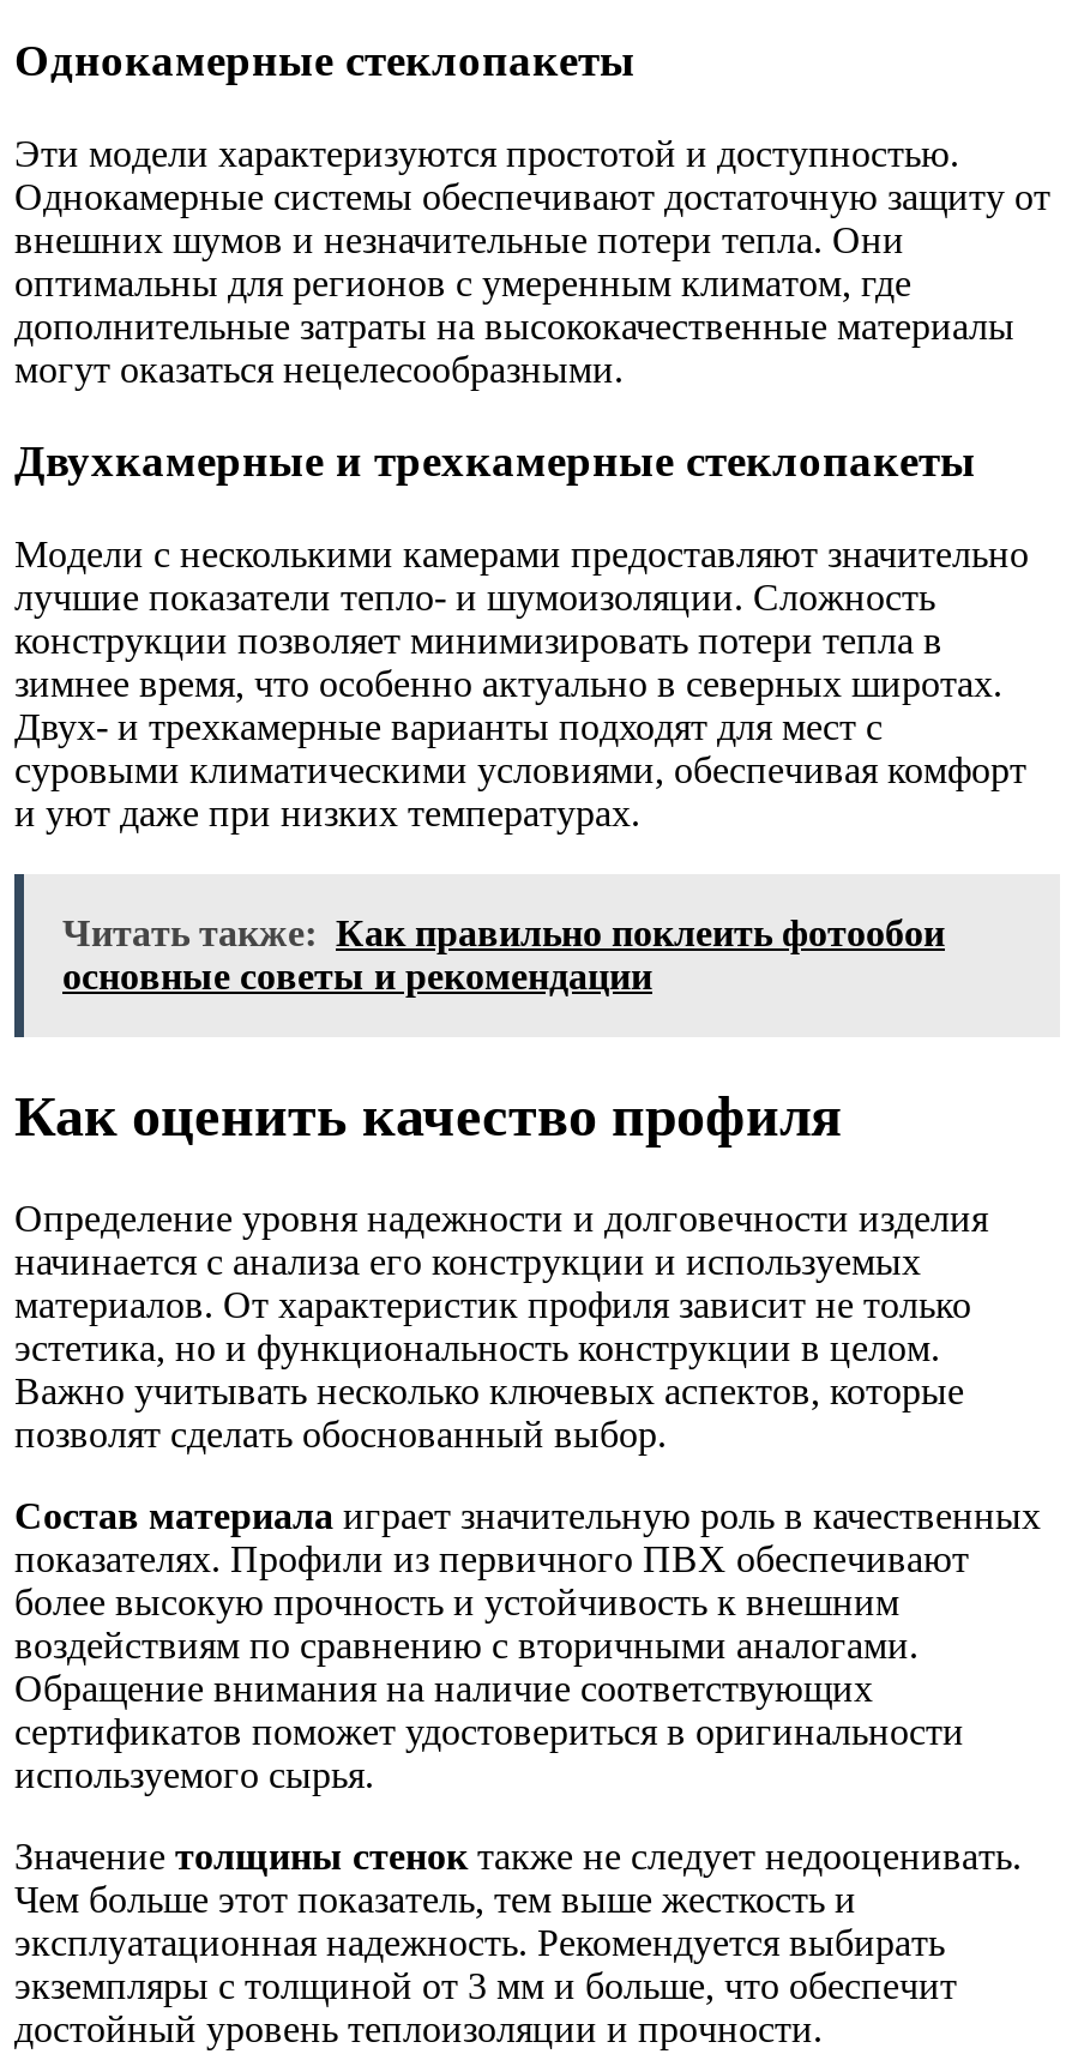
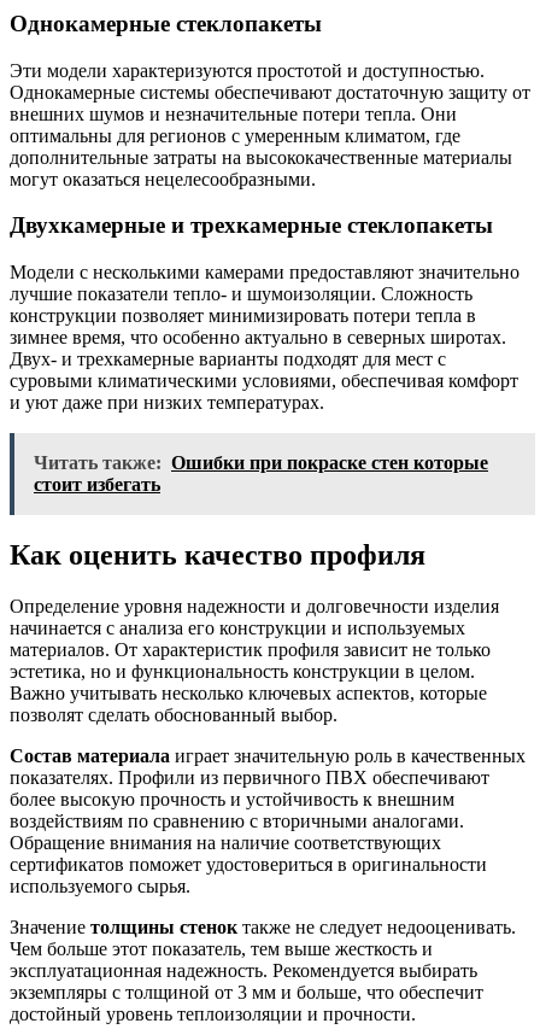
[62,912,945,996] Читать также: Как правильно поклеить фотообои | основные советы и рекомендации -> [34,452,488,495] Читать также: Ошибки при покраске стен которые | стоит избегать

